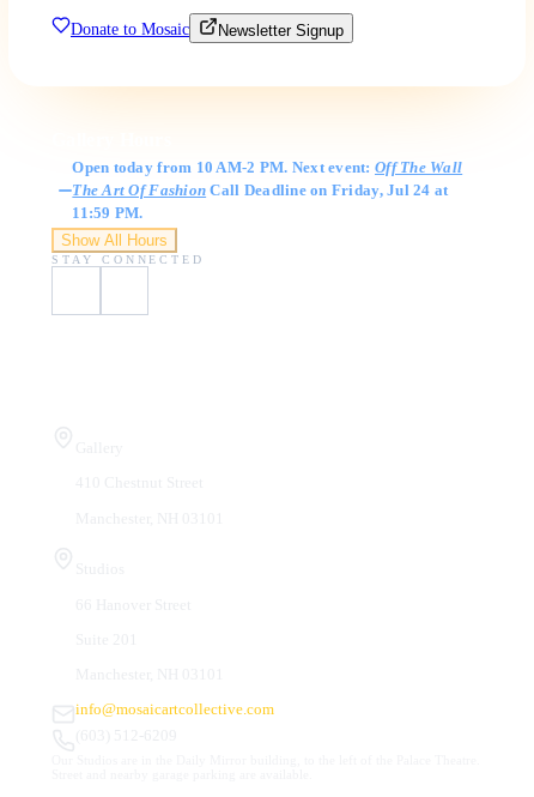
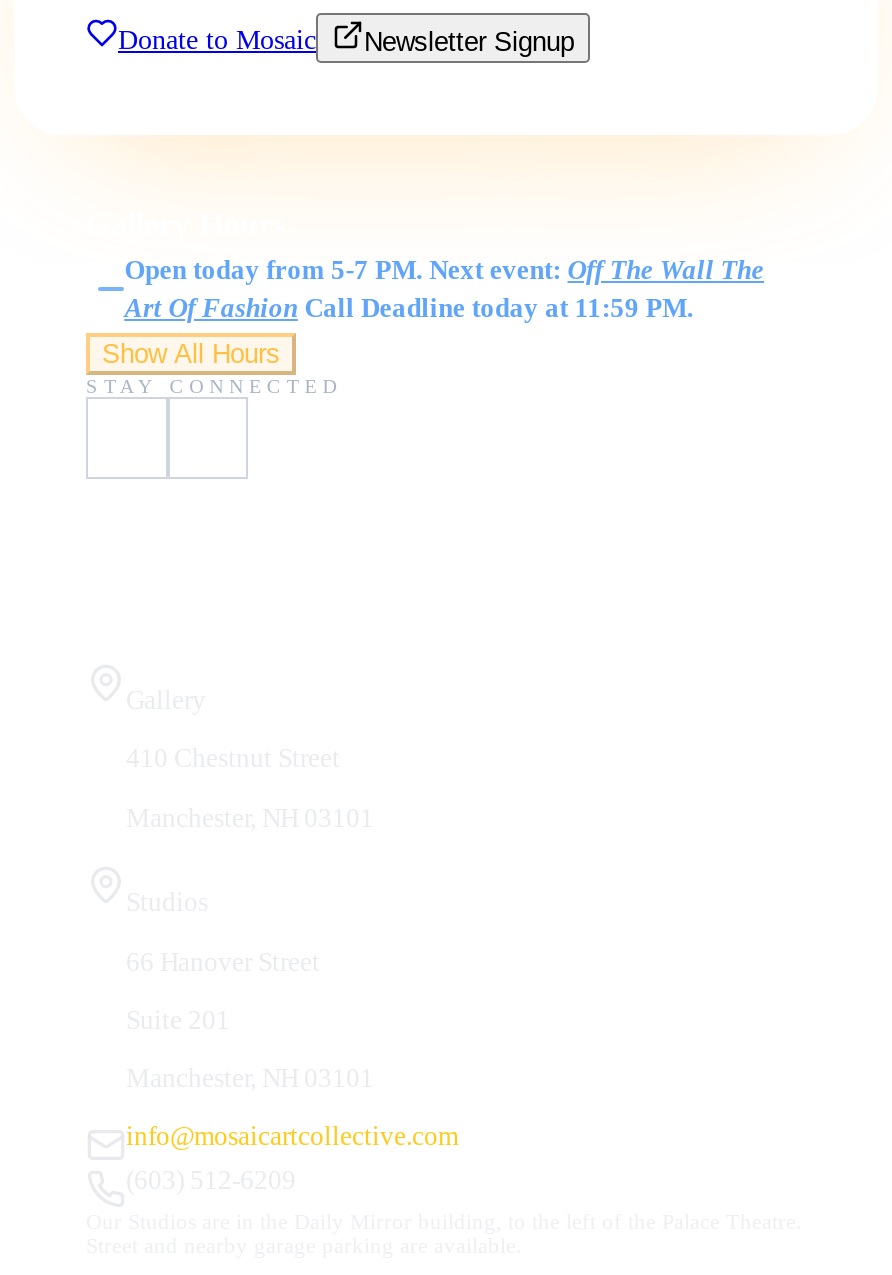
[72,159,462,222] Open today from 10 AM-2 PM. Next event: Off The Wall | The Art Of Fashion Call Deadline on Friday, Jul 24 at | 11:59 PM. -> [124,256,764,324] Open today from 5-7 PM. Next event: Off The Wall The | Art Of Fashion Call Deadline today at 11:59 PM.

